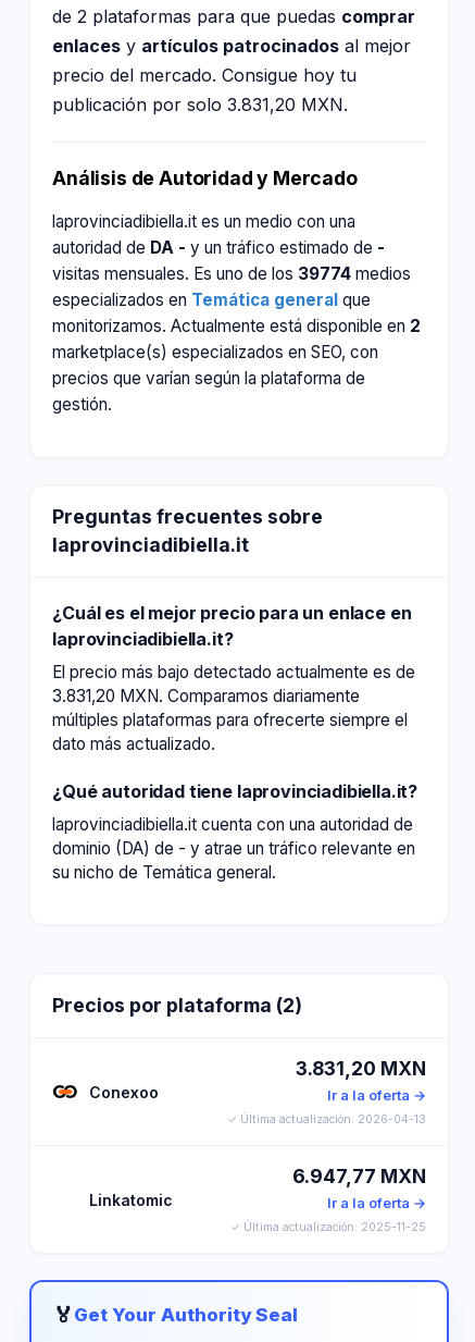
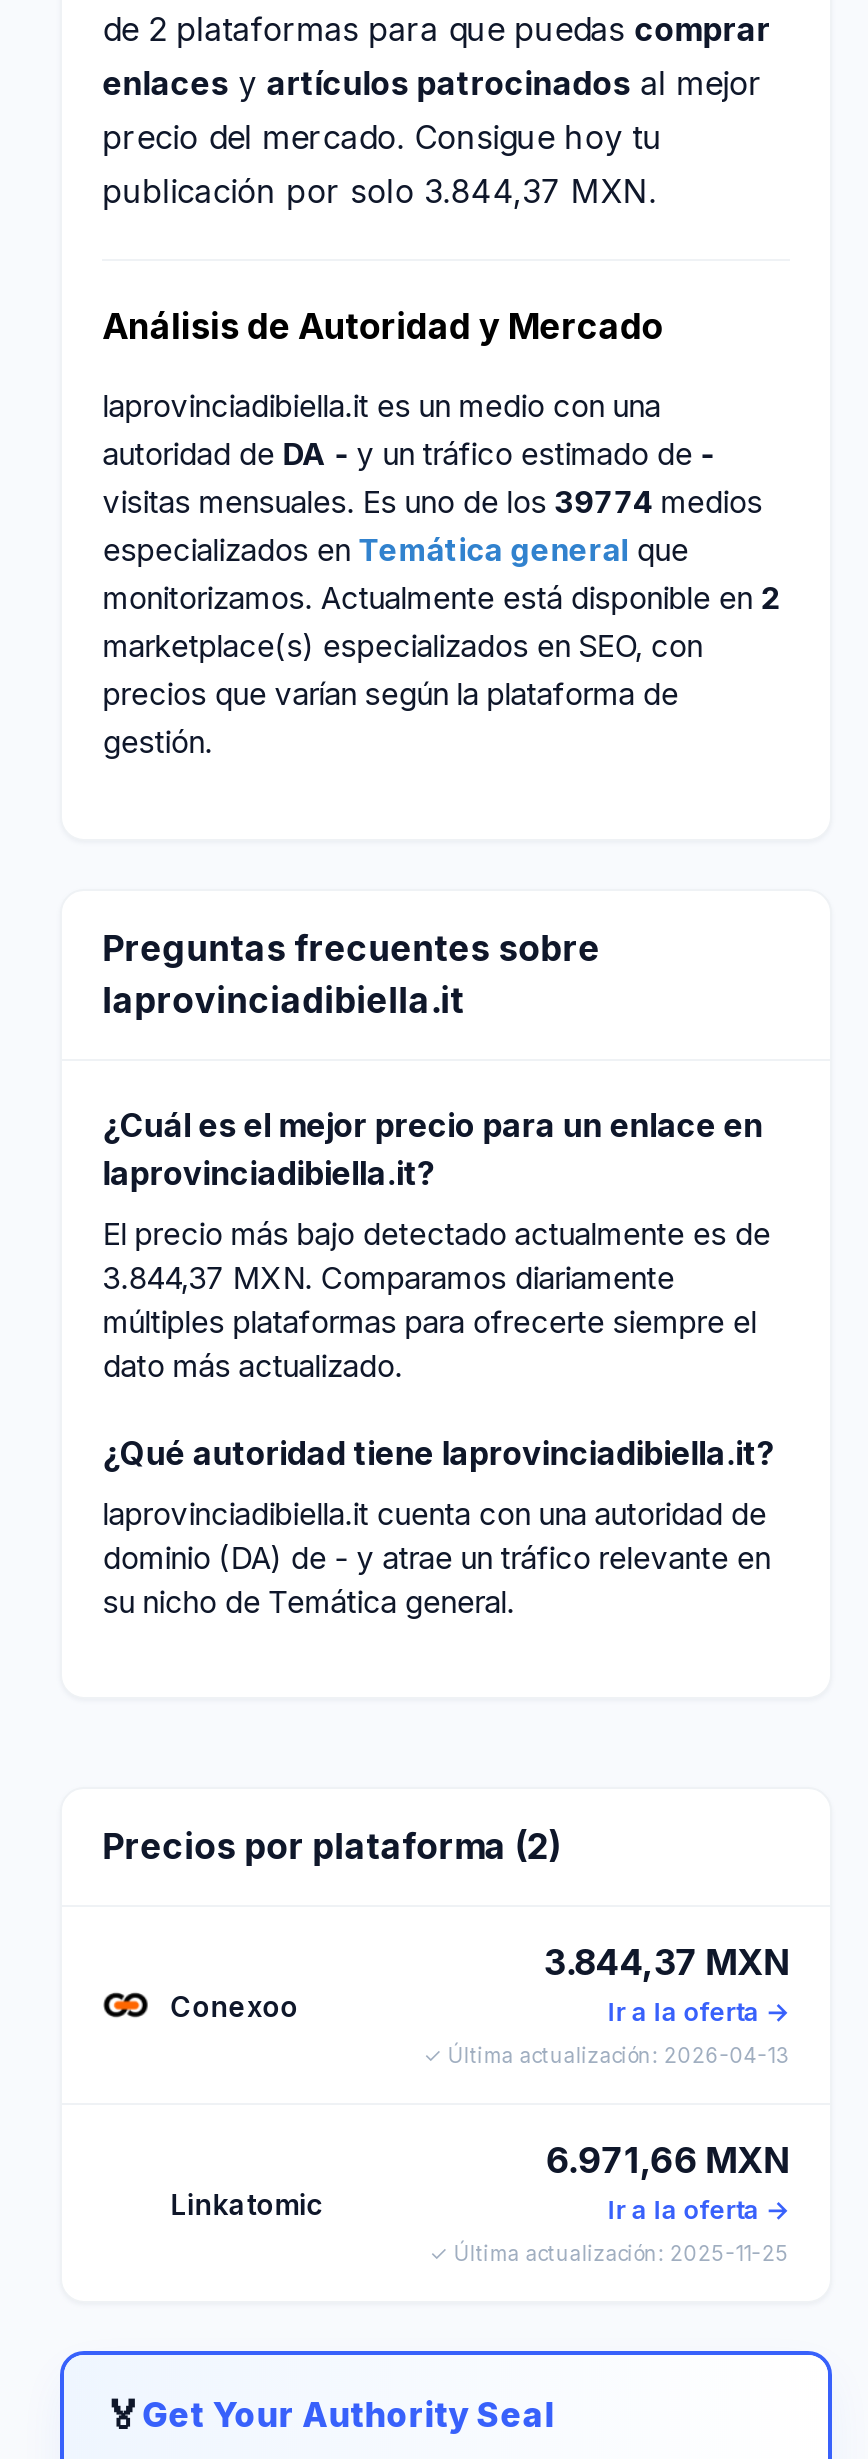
[52,94,348,115] publicación por solo 3.831,20 MXN. -> [102,171,656,211] publicación por solo 3.844,37 MXN.
[52,686,360,706] 3.831,20 MXN. Comparamos diariamente -> [102,1259,674,1297] 3.844,37 MXN. Comparamos diariamente
[295,1057,426,1080] 3.831,20 MXN -> [544,1941,790,1983] 3.844,37 MXN
[292,1165,426,1187] 6.947,77 MXN -> [546,2139,790,2181] 6.971,66 MXN

